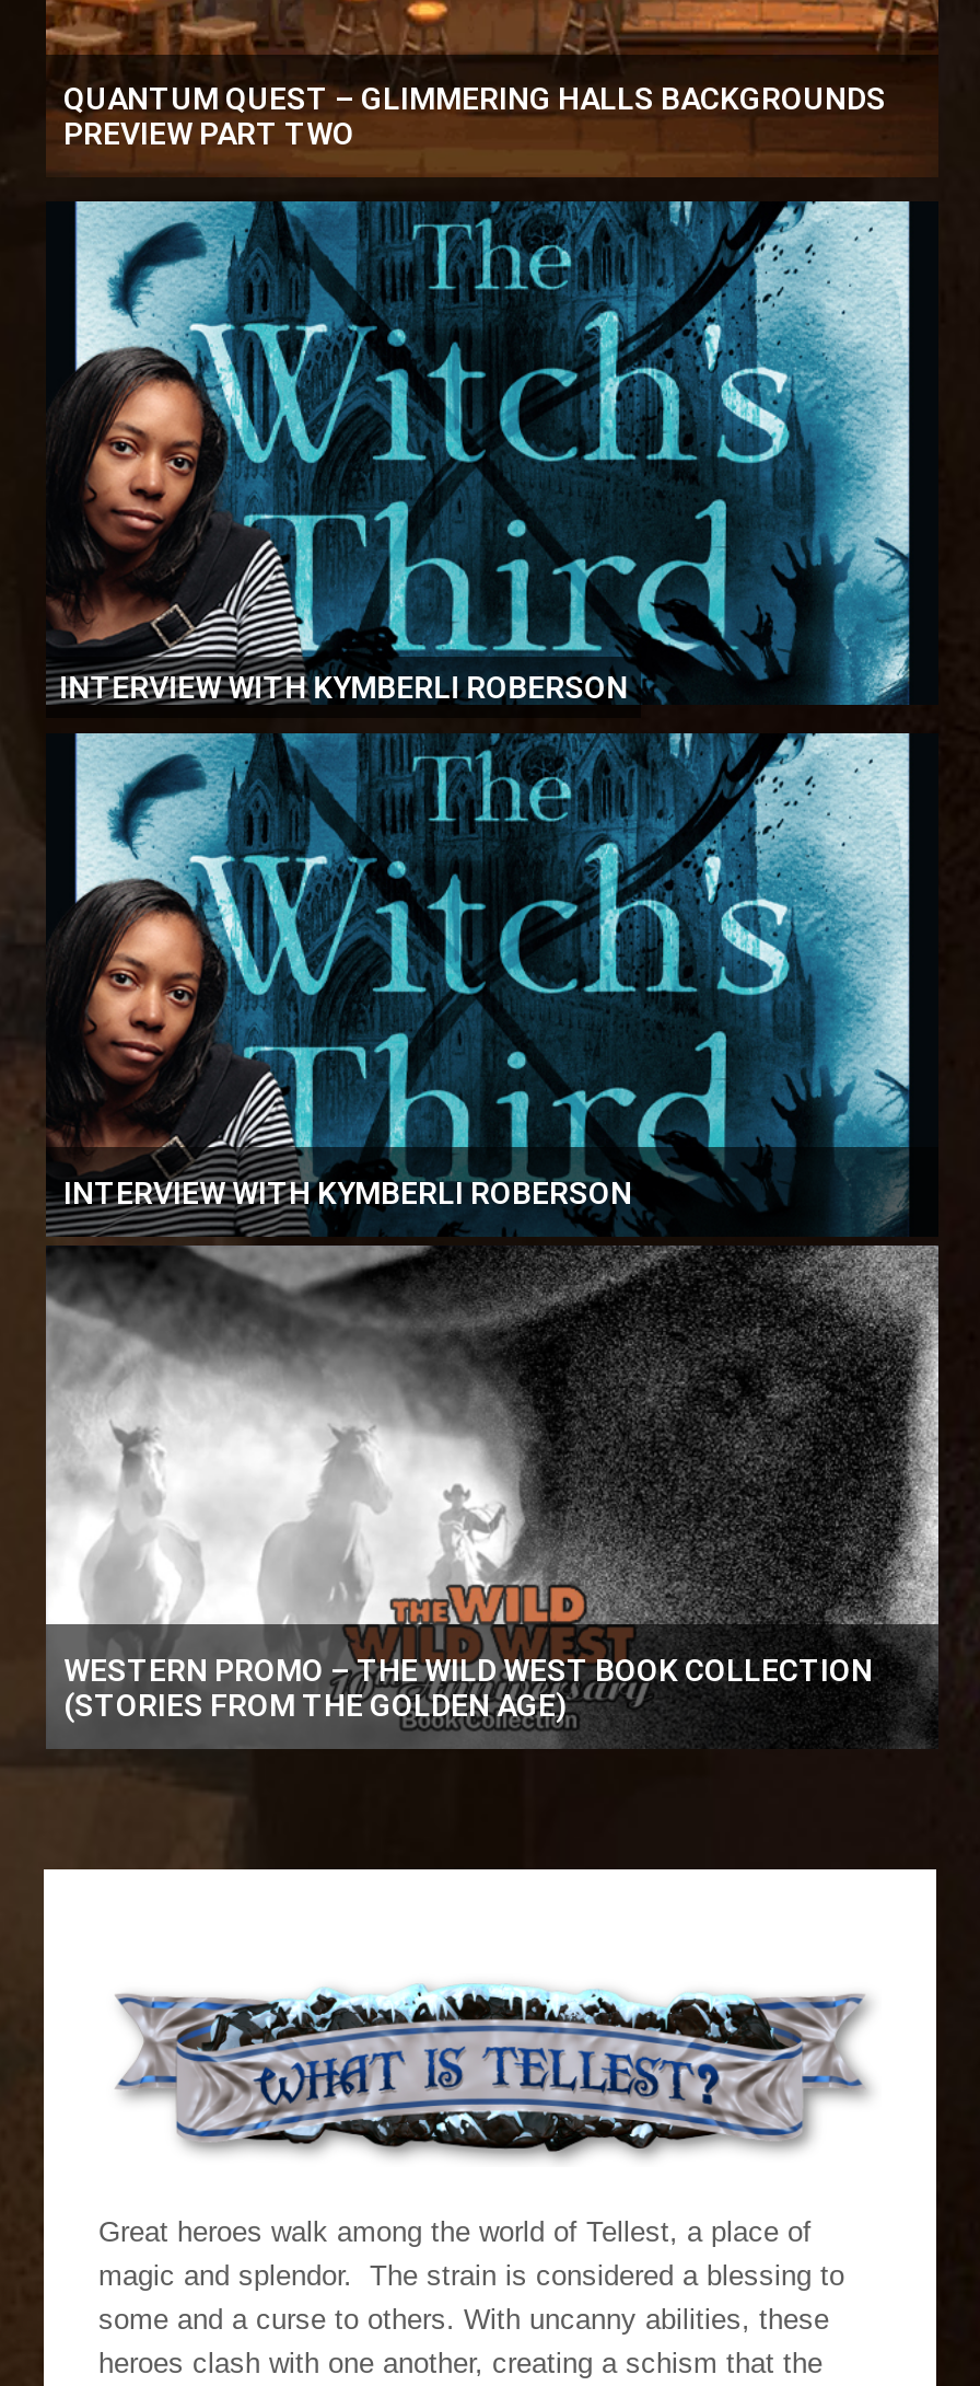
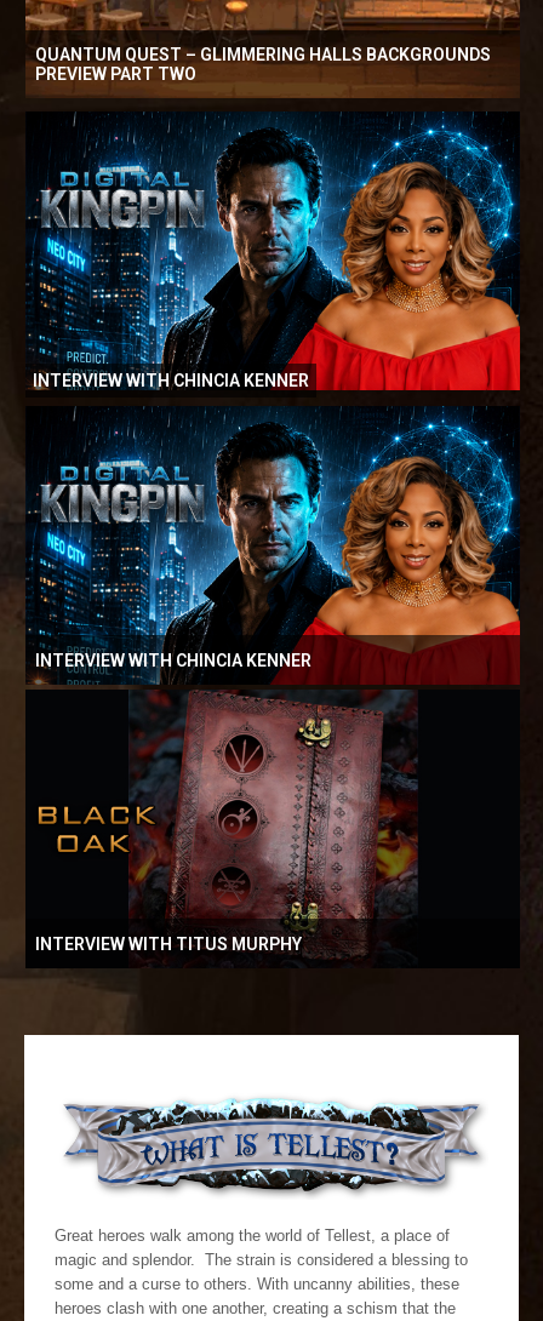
[48,199,938,707] [image] | INTERVIEW WITH KYMBERLI ROBERSON -> [27,111,521,391] [image] | INTERVIEW WITH CHINCIA KENNER
[44,731,941,1749] [image] | INTERVIEW WITH KYMBERLI ROBERSON -> [25,406,521,968] [image] | INTERVIEW WITH CHINCIA KENNER
[63,1652,873,1722] WESTERN PROMO – THE WILD WEST BOOK COLLECTION | (STORIES FROM THE GOLDEN AGE) -> [35,934,302,953] INTERVIEW WITH TITUS MURPHY

